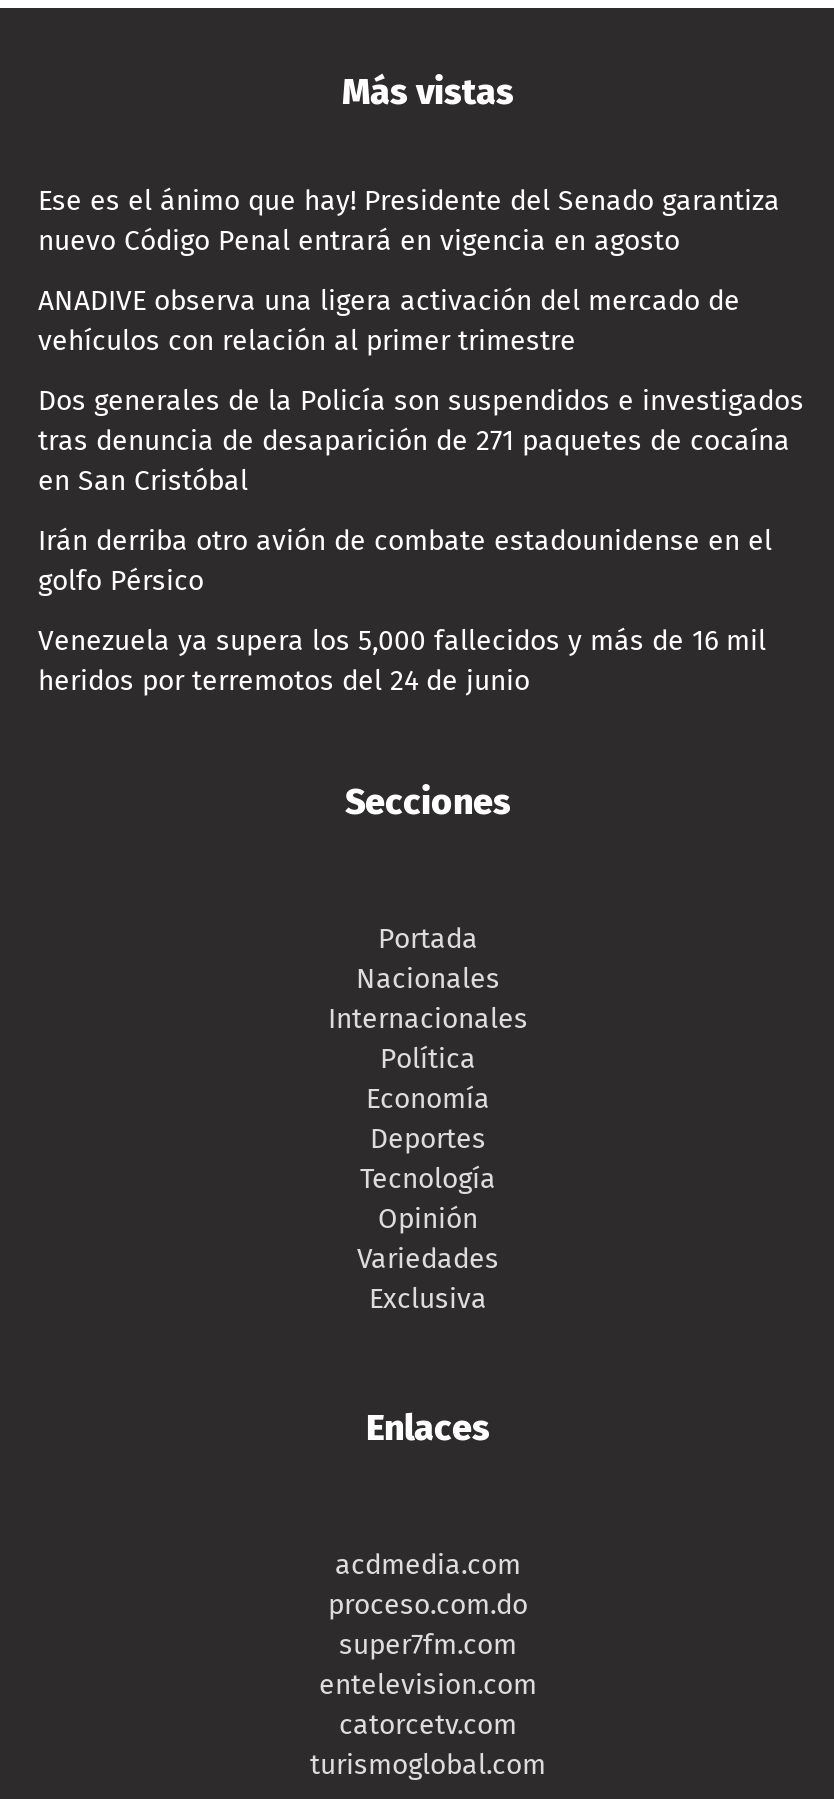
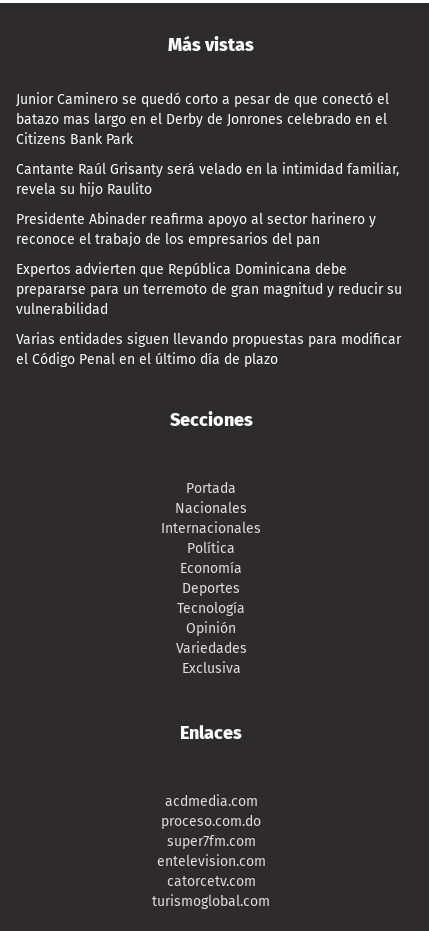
[38,183,780,257] Ese es el ánimo que hay! Presidente del Senado garantiza | nuevo Código Penal entrará en vigencia en agosto -> [16,91,389,148] Junior Caminero se quedó corto a pesar de que conectó el | batazo mas largo en el Derby de Jonrones celebrado en el | Citizens Bank Park
[38,283,740,357] ANADIVE observa una ligera activación del mercado de | vehículos con relación al primer trimestre -> [16,161,399,198] Cantante Raúl Grisanty será velado en la intimidad familiar, | revela su hijo Raulito
[38,383,804,497] Dos generales de la Policía son suspendidos e investigados | tras denuncia de desaparición de 271 paquetes de cocaína | en San Cristóbal -> [16,211,376,248] Presidente Abinader reafirma apoyo al sector harinero y | reconoce el trabajo de los empresarios del pan
[38,523,772,597] Irán derriba otro avión de combate estadounidense en el | golfo Pérsico -> [16,261,402,318] Expertos advierten que República Dominicana debe | prepararse para un terremoto de gran magnitud y reducir su | vulnerabilidad
[38,623,766,697] Venezuela ya supera los 5,000 fallecidos y más de 16 mil | heridos por terremotos del 24 de junio -> [16,331,401,368] Varias entidades siguen llevando propuestas para modificar | el Código Penal en el último día de plazo

